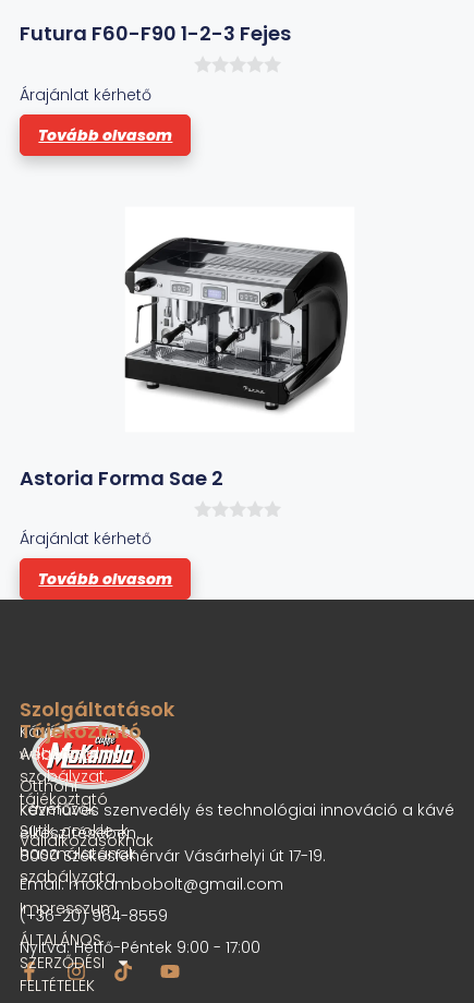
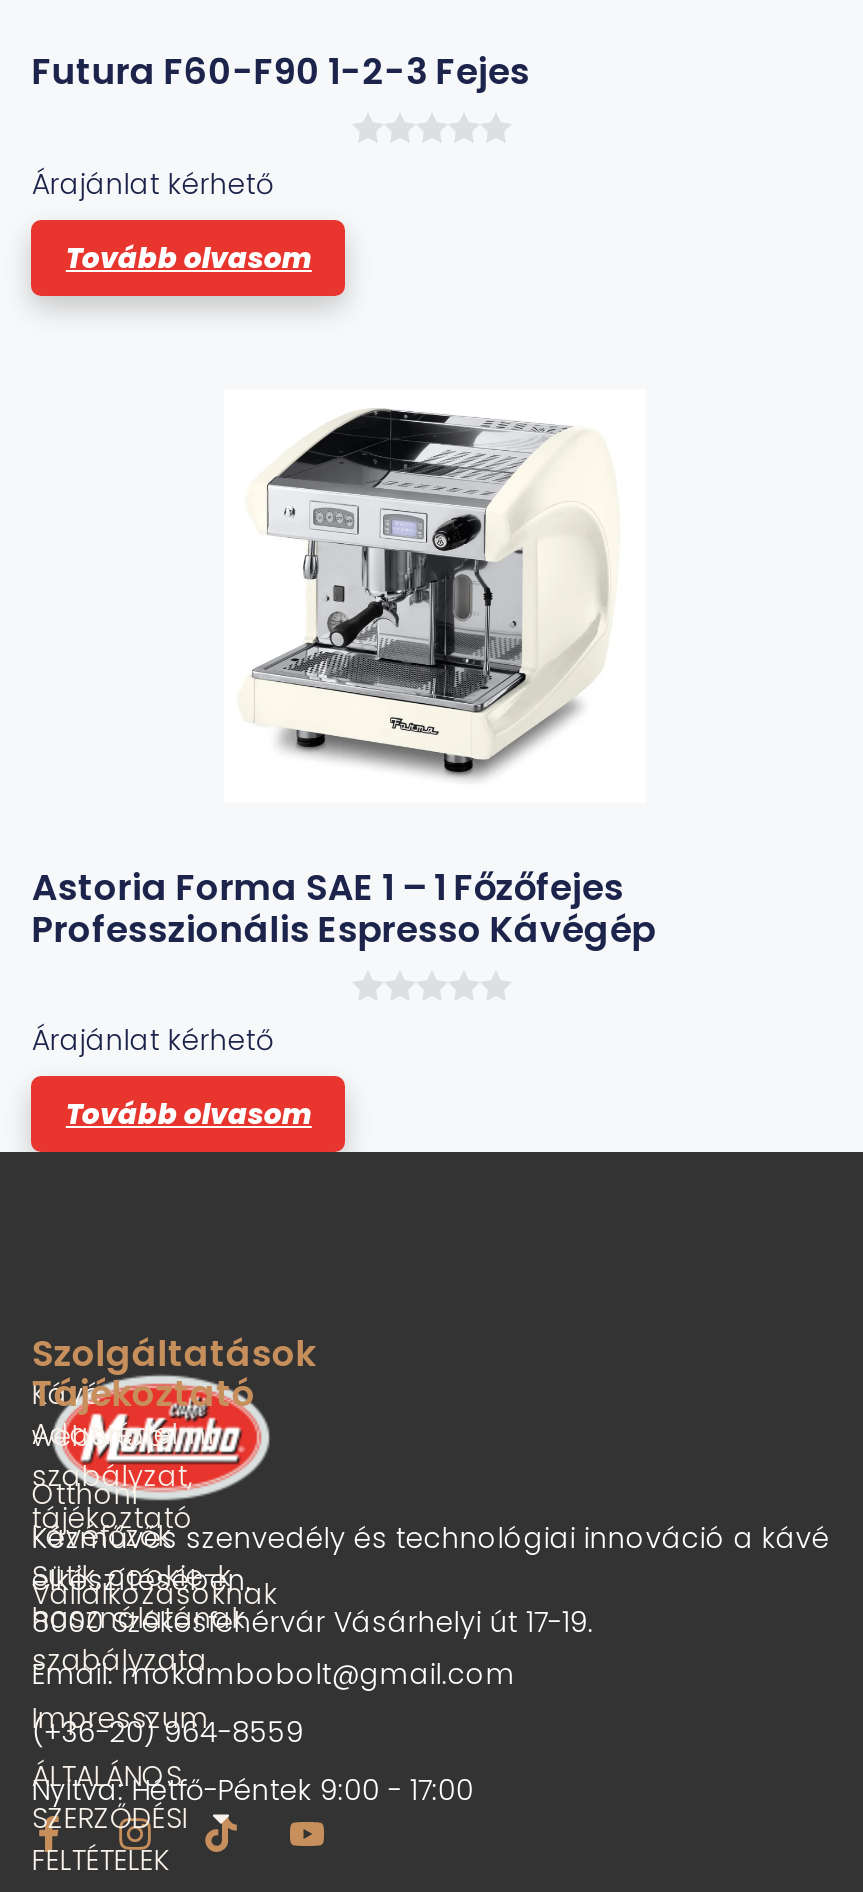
[124,217,349,412] [image] -> [229,408,633,780] [image]
[20,464,224,491] Astoria Forma Sae 2 -> [32,861,656,953] Astoria Forma SAE 1 – 1 Főzőfejes | Professzionális Espresso Kávégép

